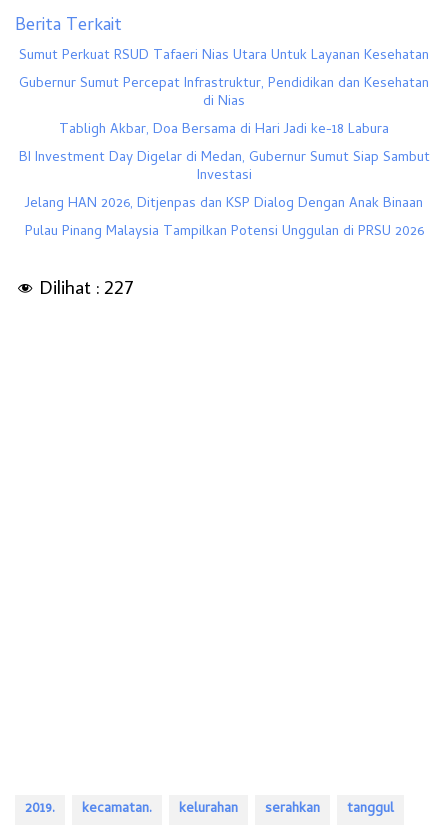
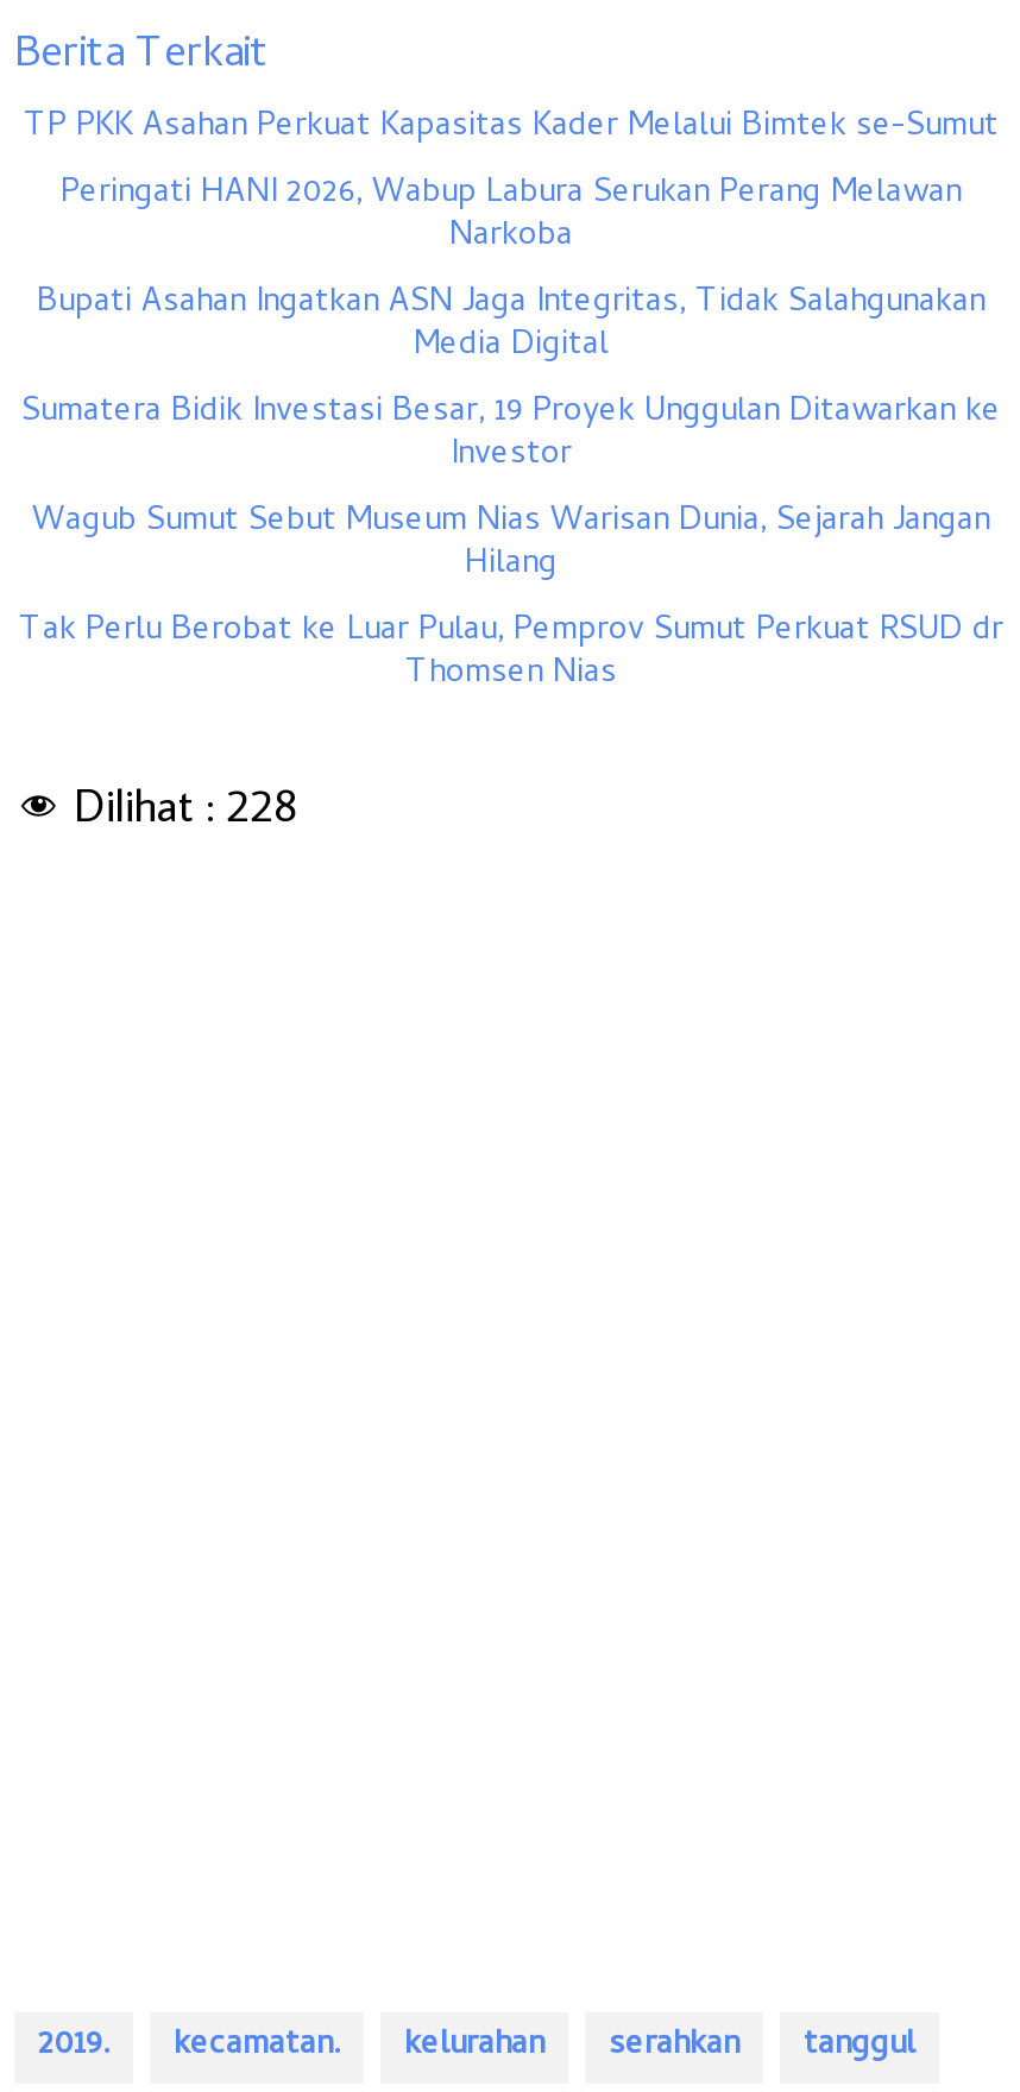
[18,45,429,244] Sumut Perkuat RSUD Tafaeri Nias Utara Untuk Layanan Kesehatan | Gubernur Sumut Percepat Infrastruktur, Pendidikan dan Kesehatan | di Nias | Tabligh Akbar, Doa Bersama di Hari Jadi ke-18 Labura | BI Investment Day Digelar di Medan, Gubernur Sumut Siap Sambut | Investasi | Jelang HAN 2026, Ditjenpas dan KSP Dialog Dengan Anak Binaan | Pulau Pinang Malaysia Tampilkan Potensi Unggulan di PRSU 2026 -> [19,101,1003,702] TP PKK Asahan Perkuat Kapasitas Kader Melalui Bimtek se-Sumut | Peringati HANI 2026, Wabup Labura Serukan Perang Melawan | Narkoba | Bupati Asahan Ingatkan ASN Jaga Integritas, Tidak Salahgunakan | Media Digital | Sumatera Bidik Investasi Besar, 19 Proyek Unggulan Ditawarkan ke | Investor | Wagub Sumut Sebut Museum Nias Warisan Dunia, Sejarah Jangan | Hilang | Tak Perlu Berobat ke Luar Pulau, Pemprov Sumut Perkuat RSUD dr | Thomsen Nias
[40,274,133,299] Dilihat : 227 -> [74,773,297,833] Dilihat : 228

